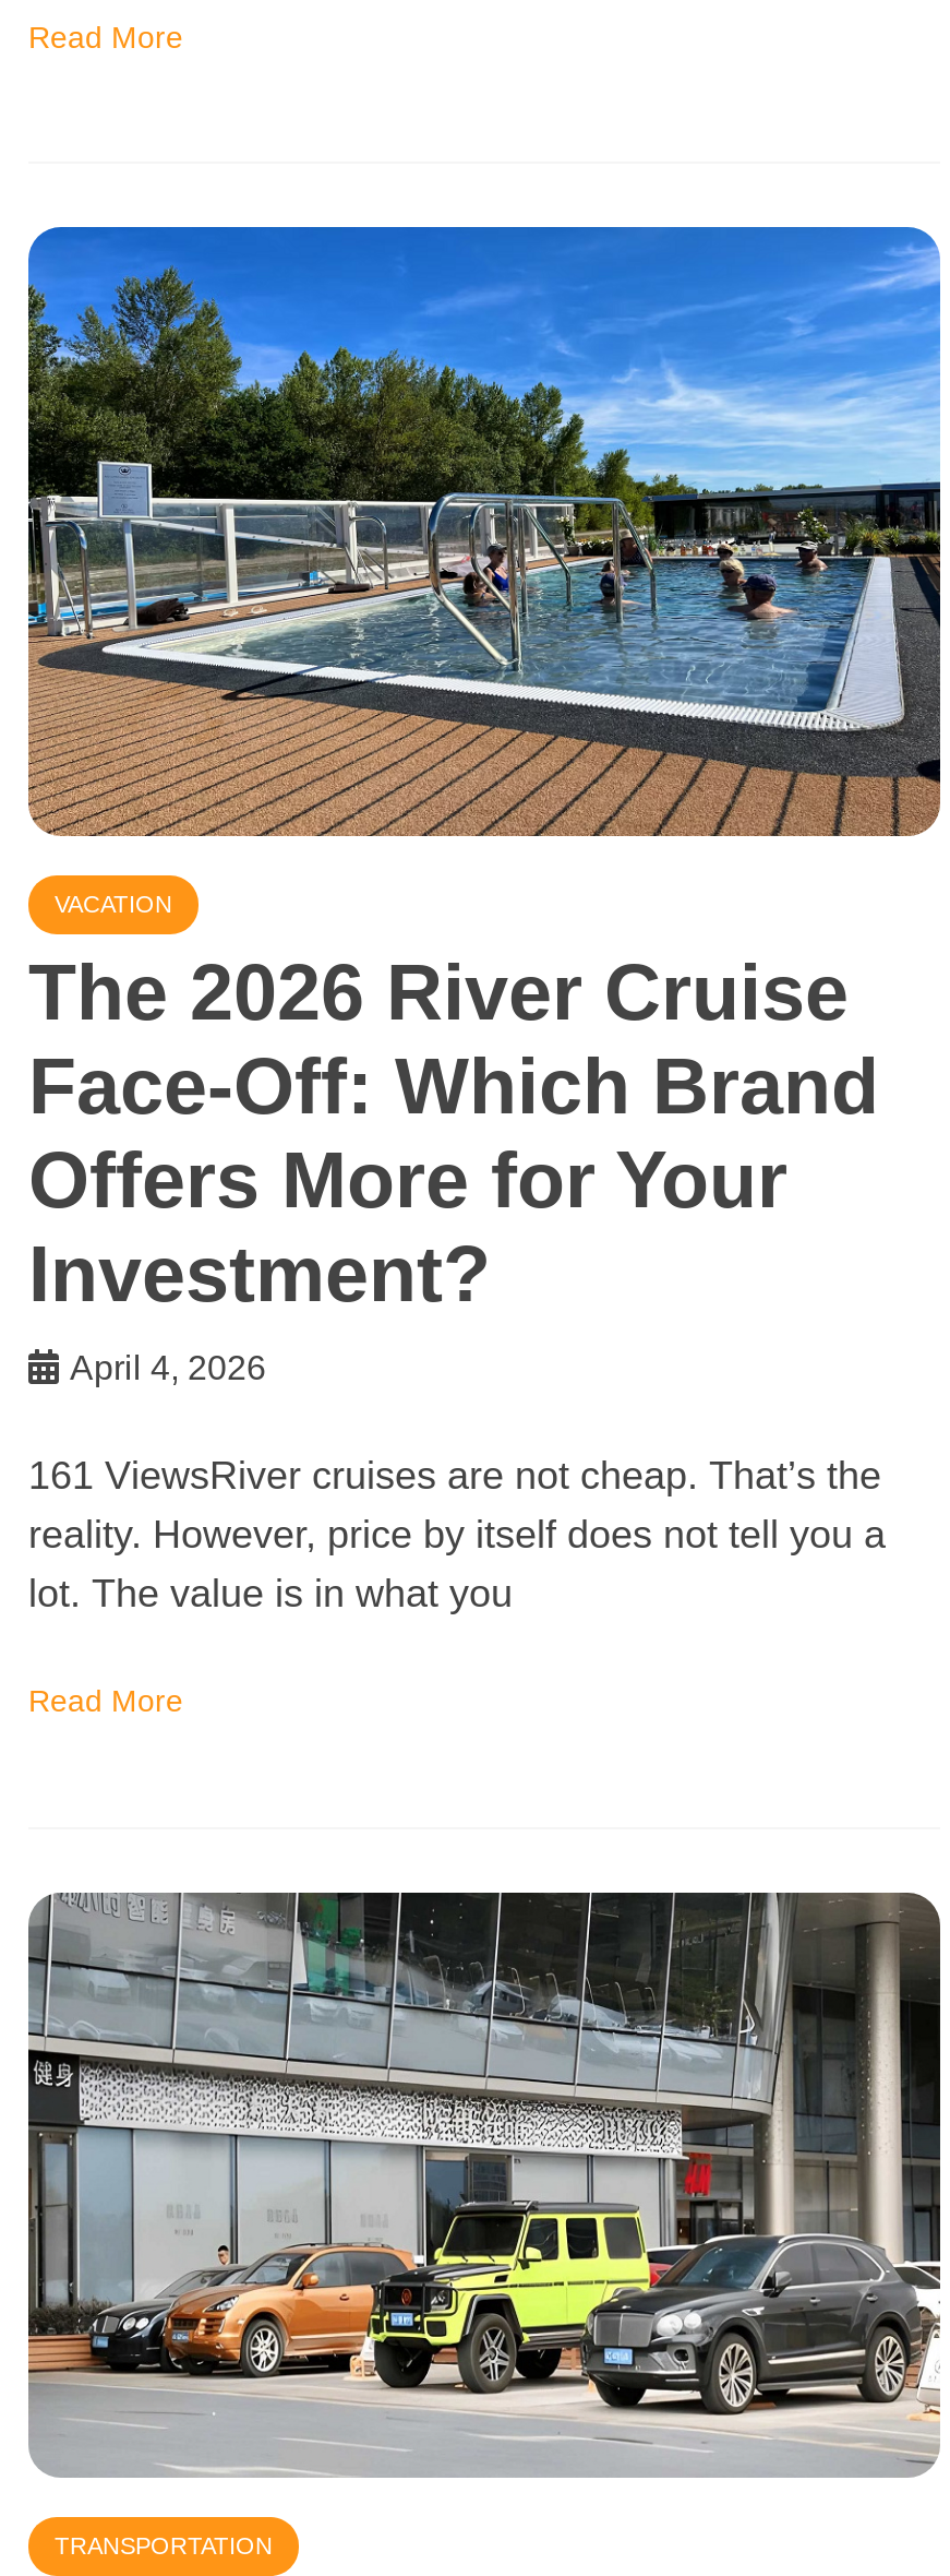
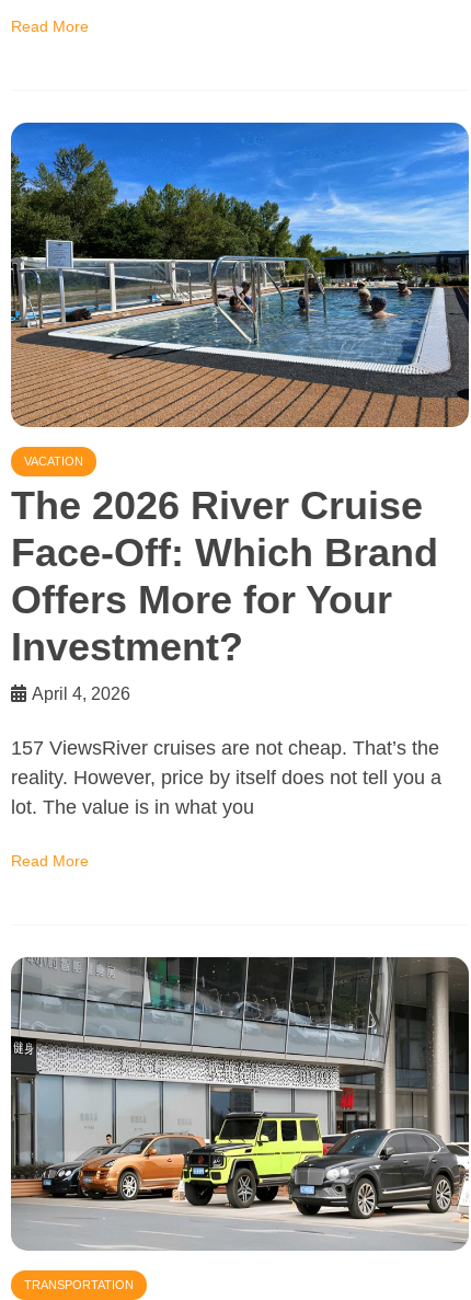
[28,1454,881,1498] 161 ViewsRiver cruises are not cheap. That’s the -> [11,737,439,759] 157 ViewsRiver cruises are not cheap. That’s the

